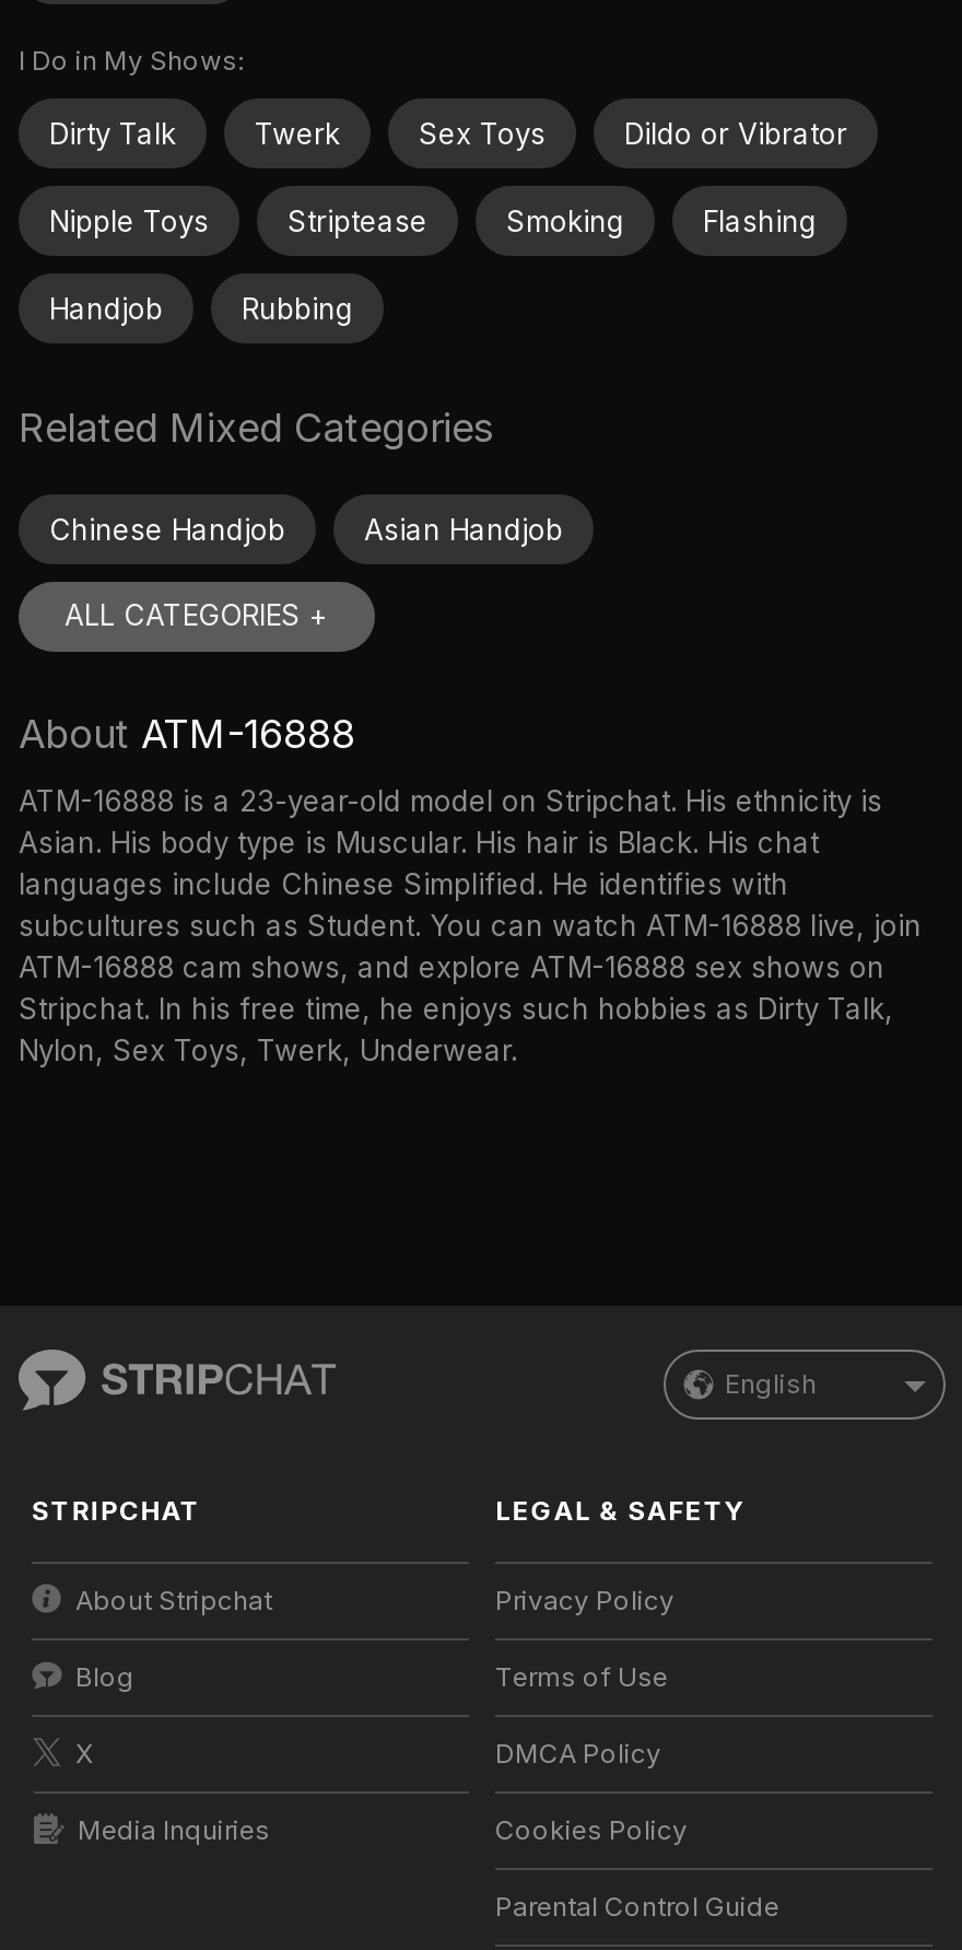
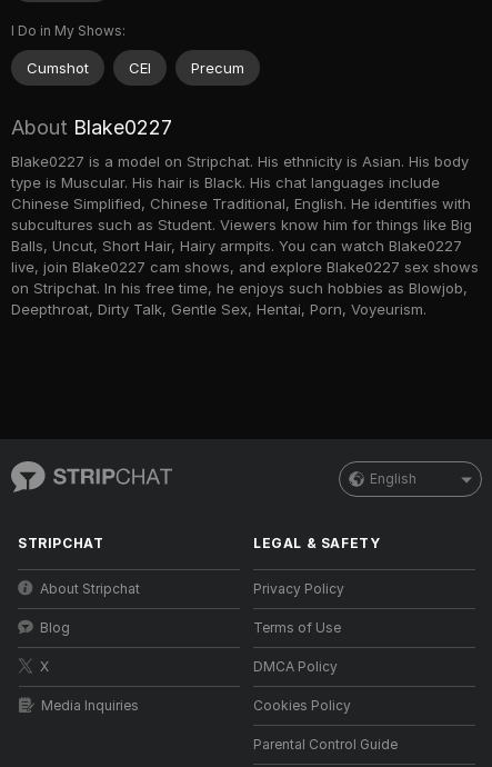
[19,115,922,1068] Dirty Talk | Twerk | Sex Toys | Dildo or Vibrator | Nipple Toys | Striptease | Smoking | Flashing | Handjob | Rubbing | Related Mixed Categories | Chinese Handjob | Asian Handjob | ALL CATEGORIES + | About ATM-16888 | ATM-16888 is a 23-year-old model on Stripchat. His ethnicity is | Asian. His body type is Muscular. His hair is Black. His chat | languages include Chinese Simplified. He identifies with | subcultures such as Student. You can watch ATM-16888 live, join | ATM-16888 cam shows, and explore ATM-16888 sex shows on | Stripchat. In his free time, he enjoys such hobbies as Dirty Talk, | Nylon, Sex Toys, Twerk, Underwear. -> [11,59,479,318] Cumshot | CEI | Precum | About Blake0227 | Blake0227 is a model on Stripchat. His ethnicity is Asian. His body | type is Muscular. His hair is Black. His chat languages include | Chinese Simplified, Chinese Traditional, English. He identifies with | subcultures such as Student. Viewers know him for things like Big | Balls, Uncut, Short Hair, Hairy armpits. You can watch Blake0227 | live, join Blake0227 cam shows, and explore Blake0227 sex shows | on Stripchat. In his free time, he enjoys such hobbies as Blowjob, | Deepthroat, Dirty Talk, Gentle Sex, Hentai, Porn, Voyeurism.

